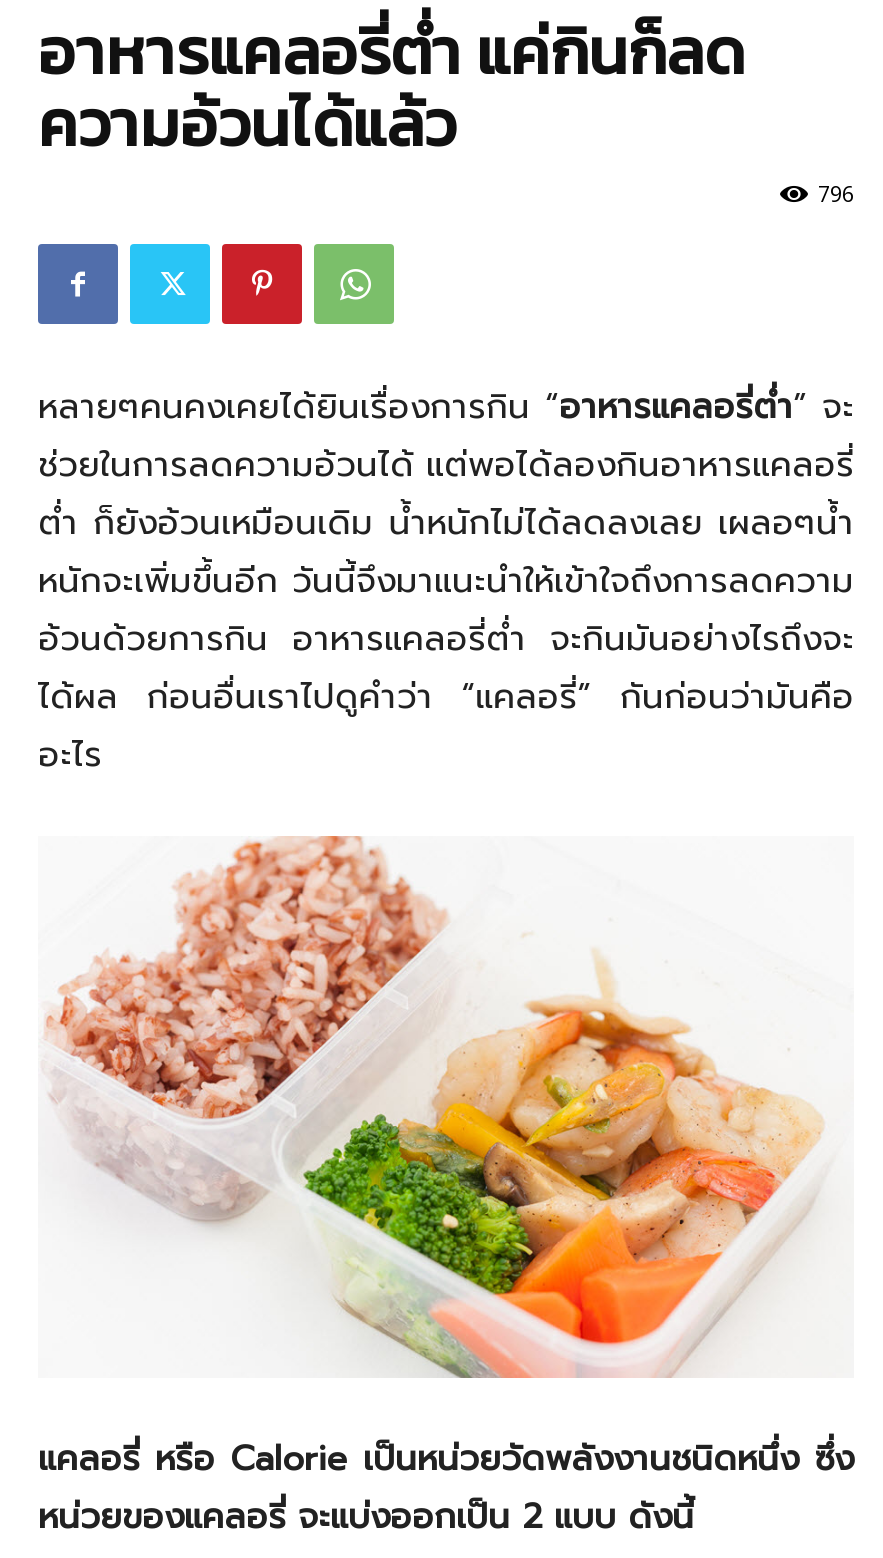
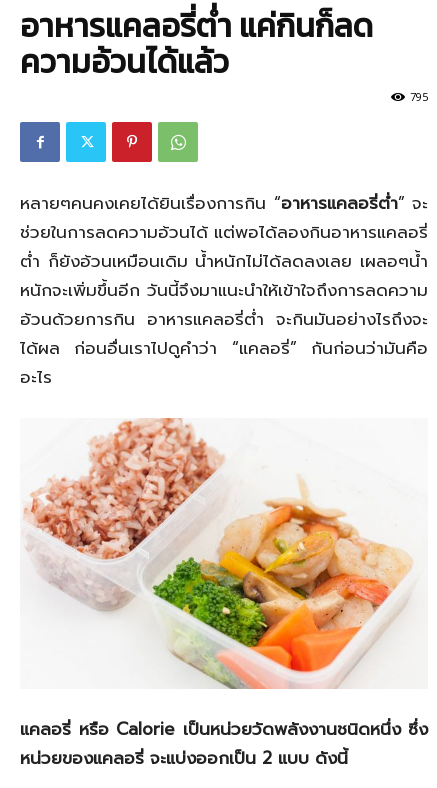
[818,178,854,208] 796 -> [410,89,428,104] 795

